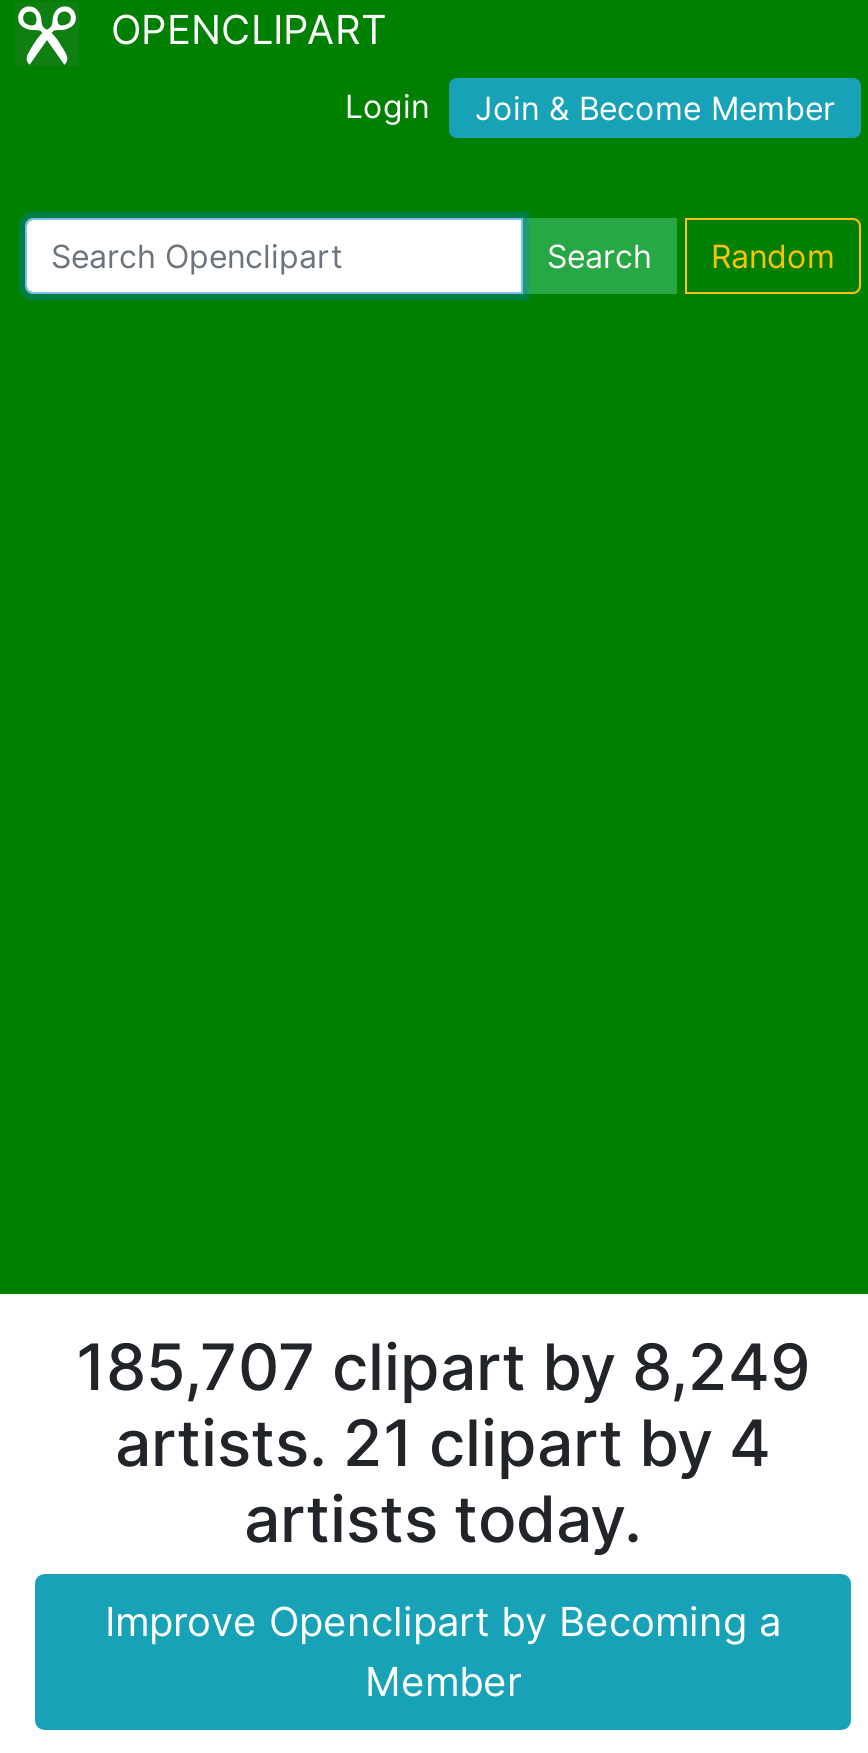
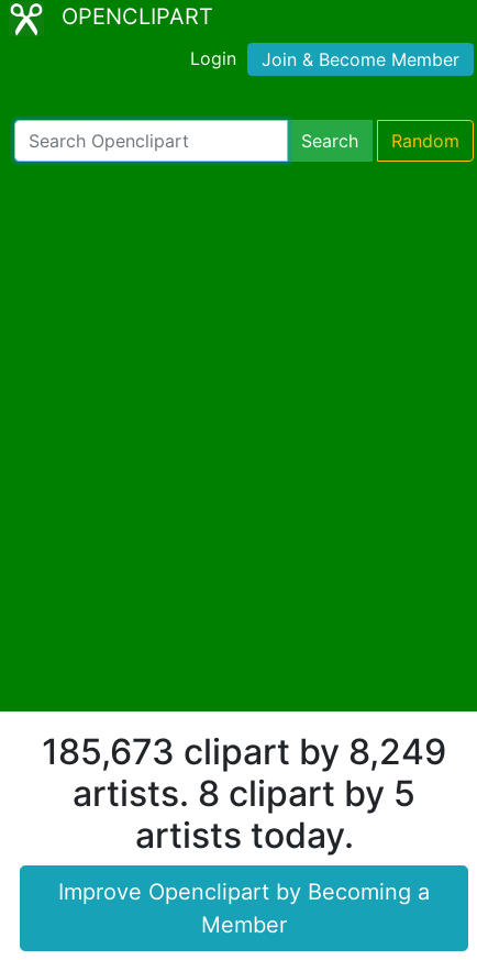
[76,1327,810,1405] 185,707 clipart by 8,249 -> [42,730,446,773] 185,673 clipart by 8,249
[115,1403,771,1481] artists. 21 clipart by 4 -> [73,771,415,814] artists. 8 clipart by 5

